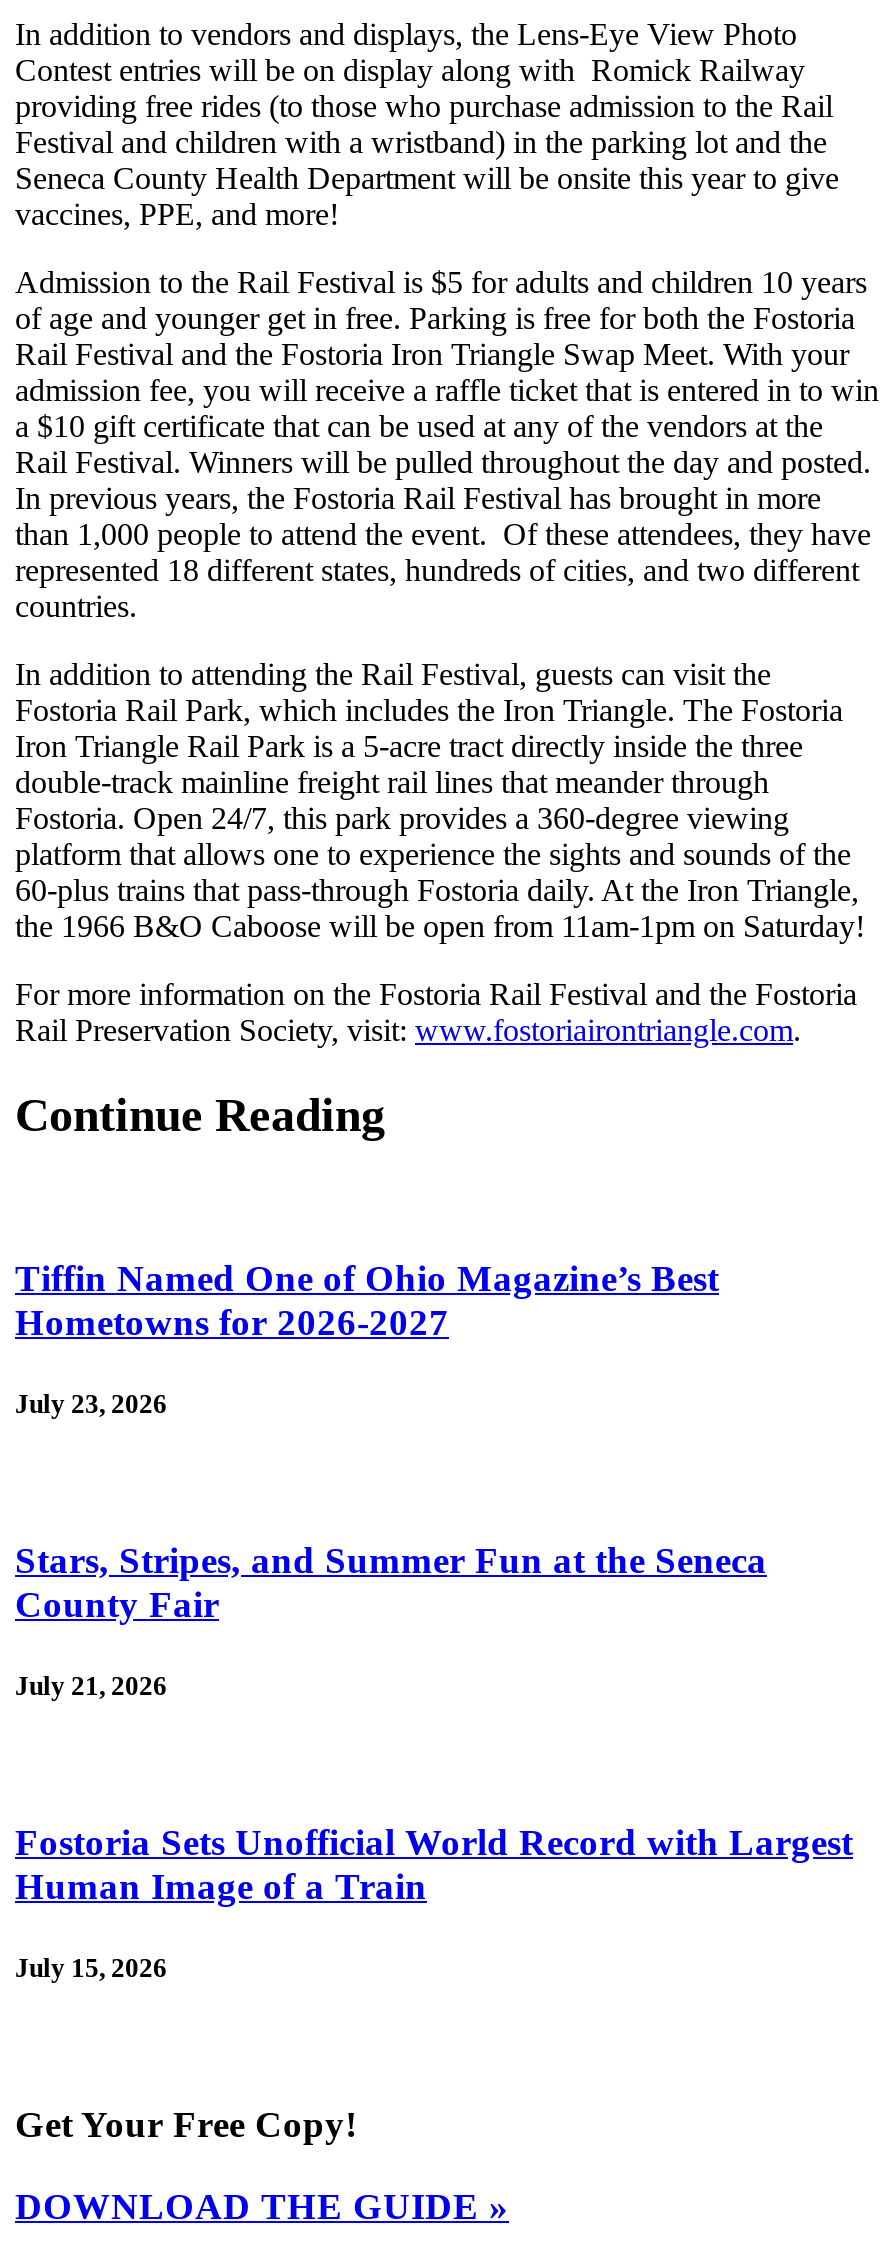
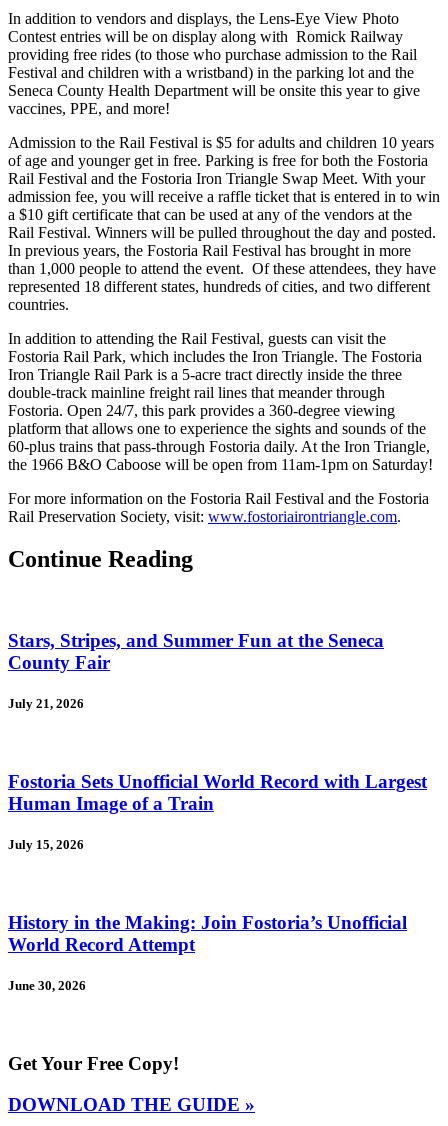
[15,1256,719,1419] Tiffin Named One of Ohio Magazine’s Best | Hometowns for 2026-2027 | July 23, 2026 -> none
moved [15,1539,853,1983] -> [8,630,427,852]: Stars, Stripes, and Summer Fun at the Seneca | County Fair | July 21, 2026 | Fostoria Sets Unofficial World Record with Largest | Human Image of a Train | July 15, 2026
none -> [8,912,407,993] History in the Making: Join Fostoria’s Unofficial | World Record Attempt | June 30, 2026

